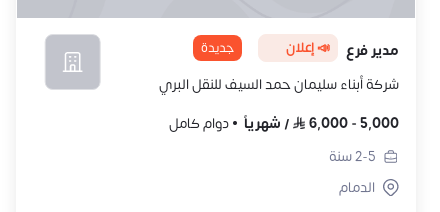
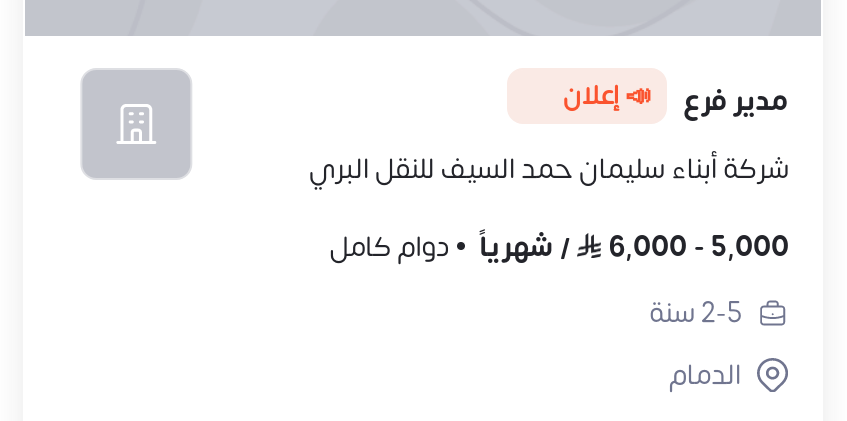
[201,37,234,59] جديدة -> none

